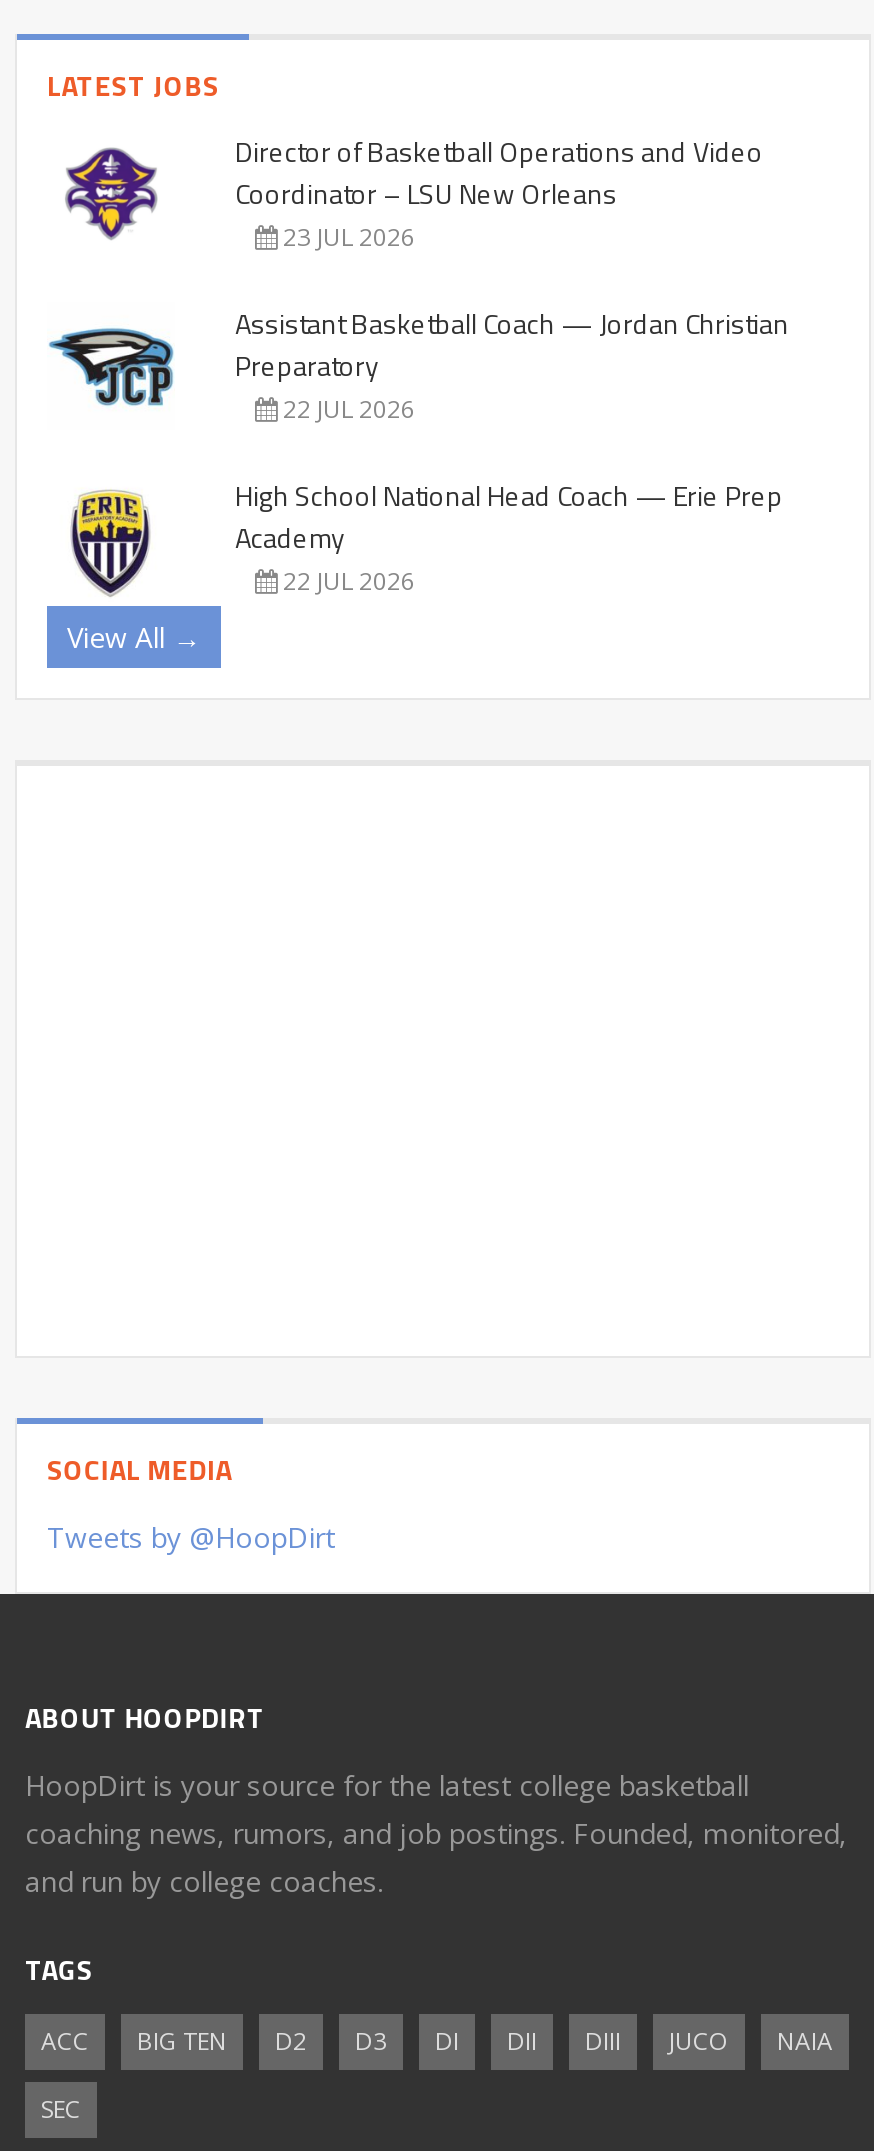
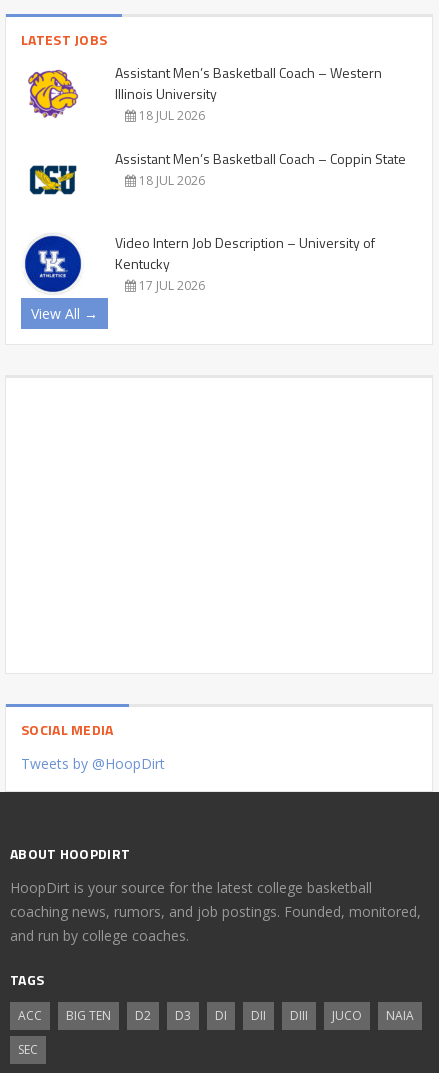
[63,130,763,254] [image] | Director of Basketball Operations and Video | Coordinator – LSU New Orleans | 23 JUL 2026 -> [27,62,382,124] [image] | Assistant Men’s Basketball Coach – Western | Illinois University | 18 JUL 2026
[47,302,789,426] [image] | Assistant Basketball Coach — Jordan Christian | Preparatory | 22 JUL 2026 -> [23,148,406,198] [image] | Assistant Men’s Basketball Coach – Coppin State | 18 JUL 2026
[55,474,783,598] [image] | High School National Head Coach — Erie Prep | Academy | 22 JUL 2026 -> [24,232,375,294] [image] | Video Intern Job Description – University of | Kentucky | 17 JUL 2026

